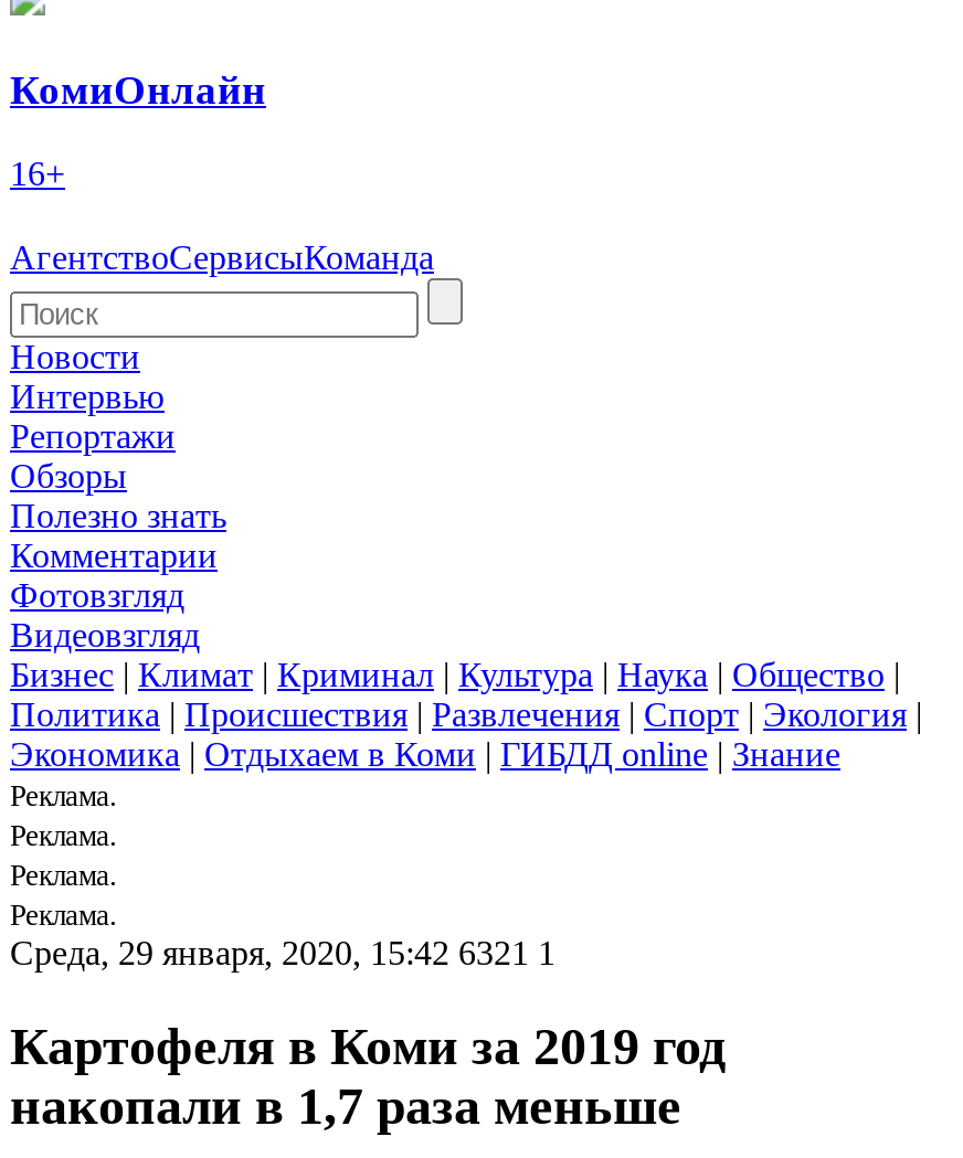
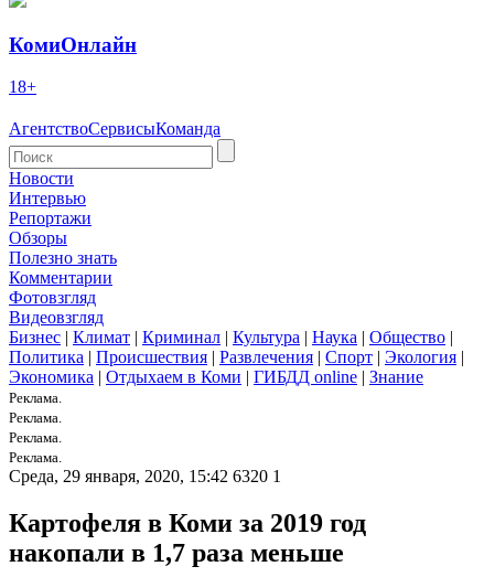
[10,155,65,193] 16+ -> [9,78,36,96] 18+
[10,935,555,972] Среда, 29 января, 2020, 15:42 6321 1 -> [9,467,281,486] Среда, 29 января, 2020, 15:42 6320 1

